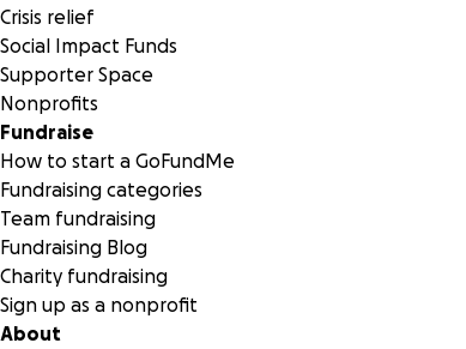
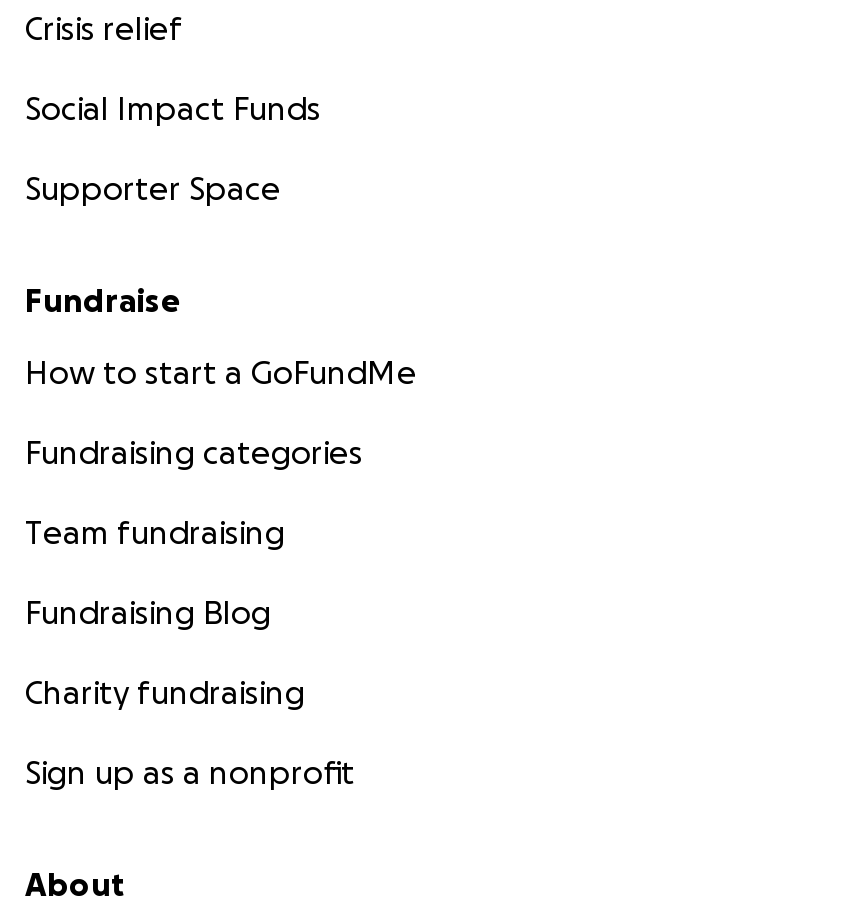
[0,92,98,114] Nonprofits -> none

